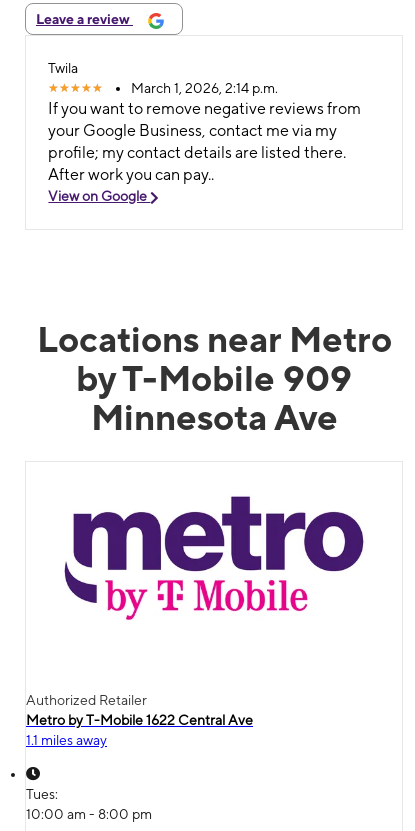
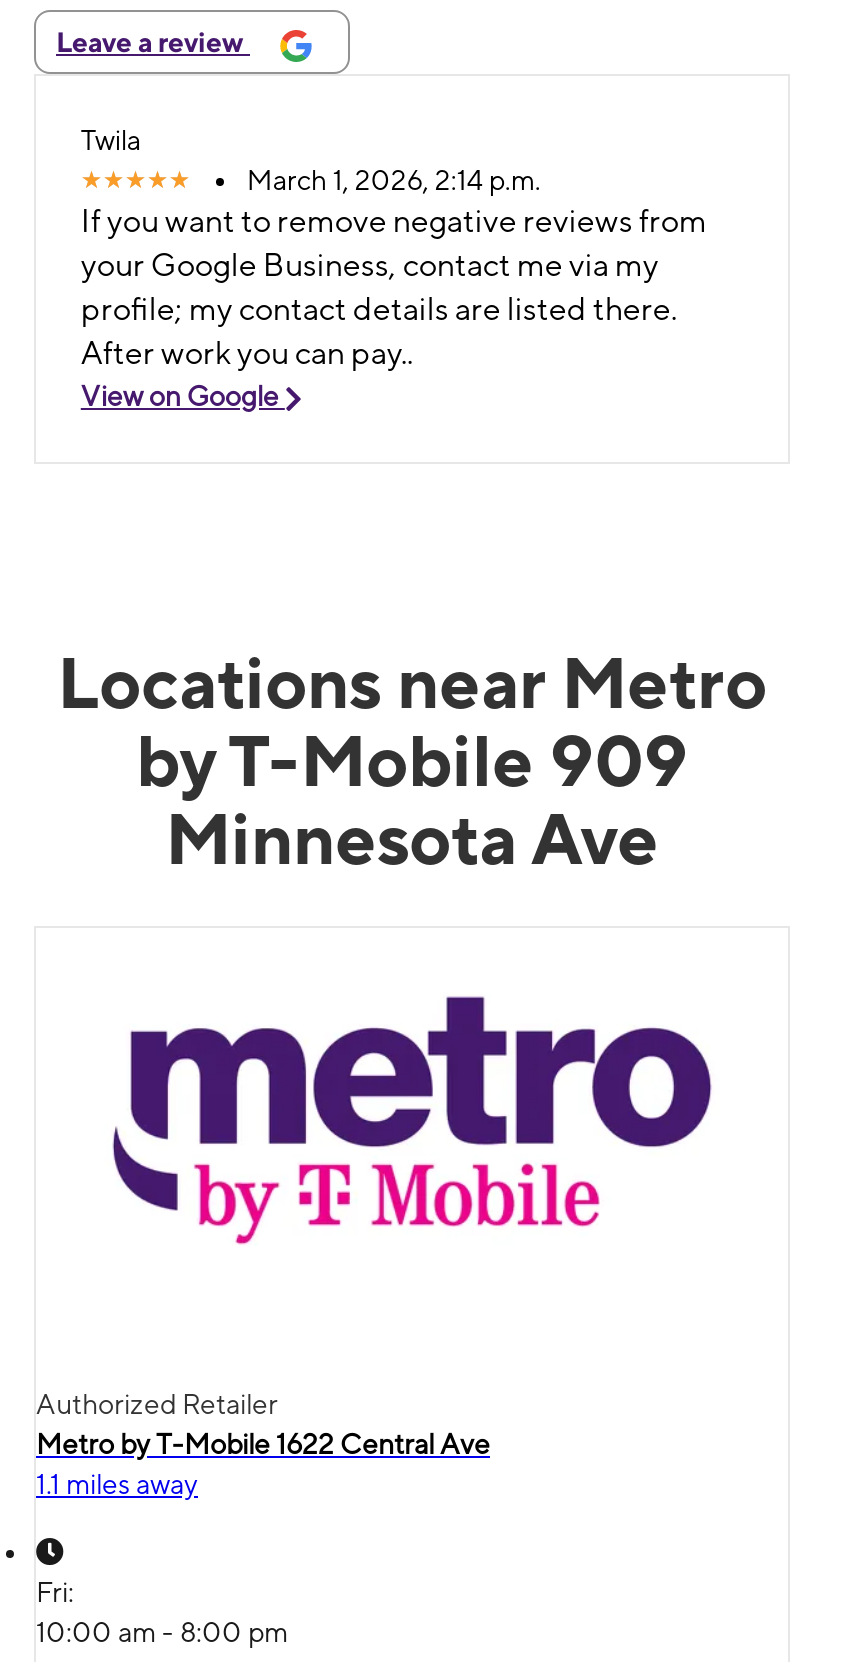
[26,786,61,802] Tues: -> [36,1576,80,1608] Fri:

